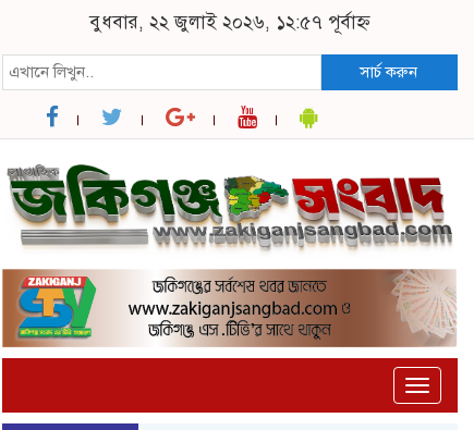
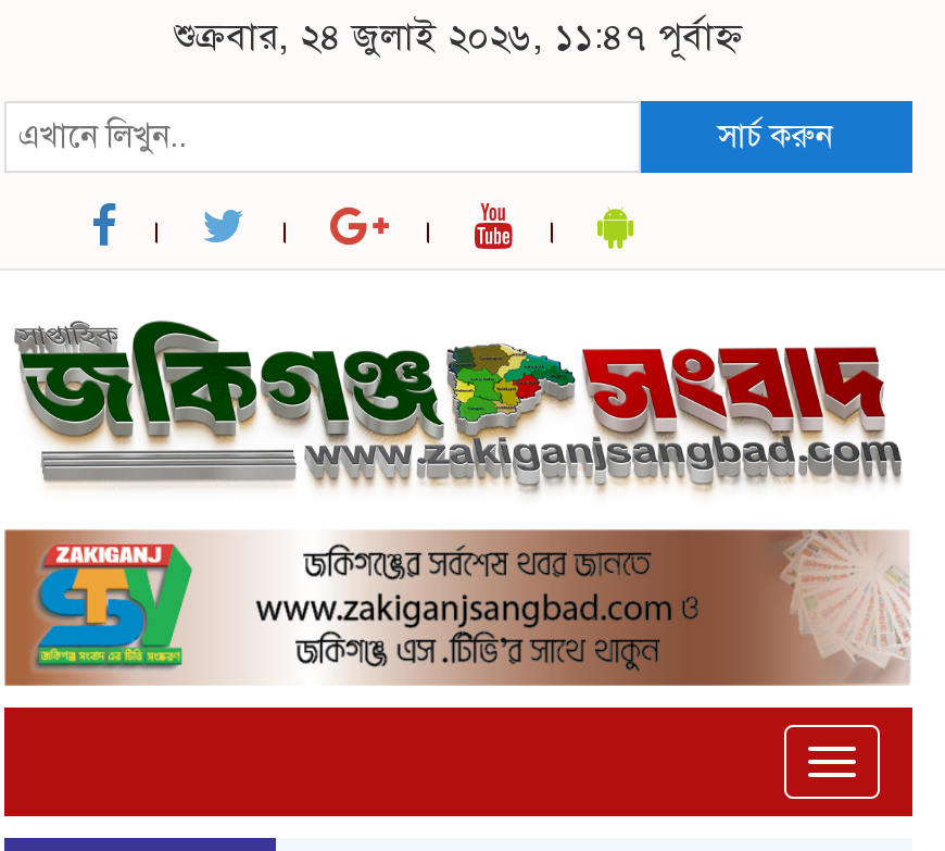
[89,11,370,34] বুধবার, ২২ জুলাই ২০২৬, ১২:৫৭ পূর্বাহ্ন -> [174,14,743,60] শুক্রবার, ২৪ জুলাই ২০২৬, ১১:৪৭ পূর্বাহ্ন

